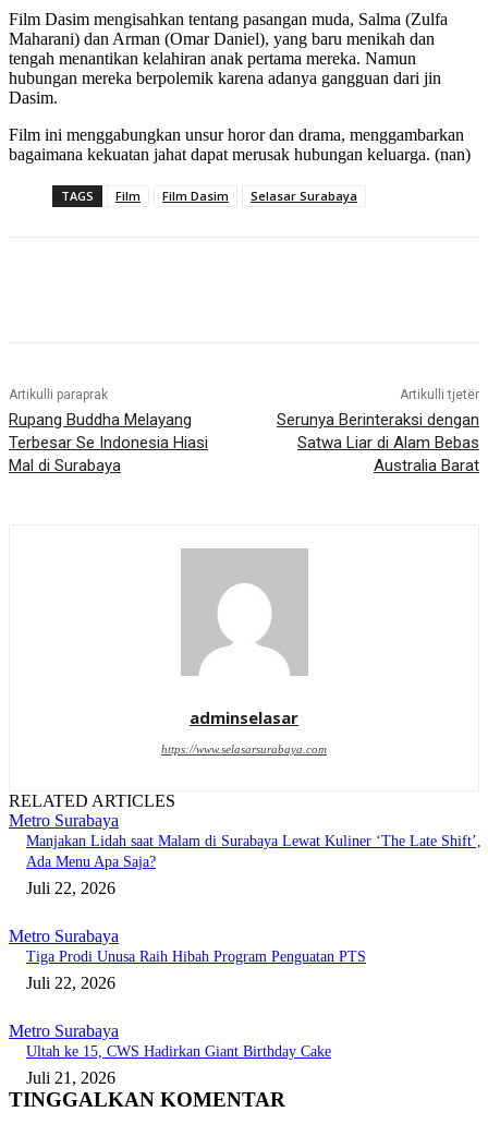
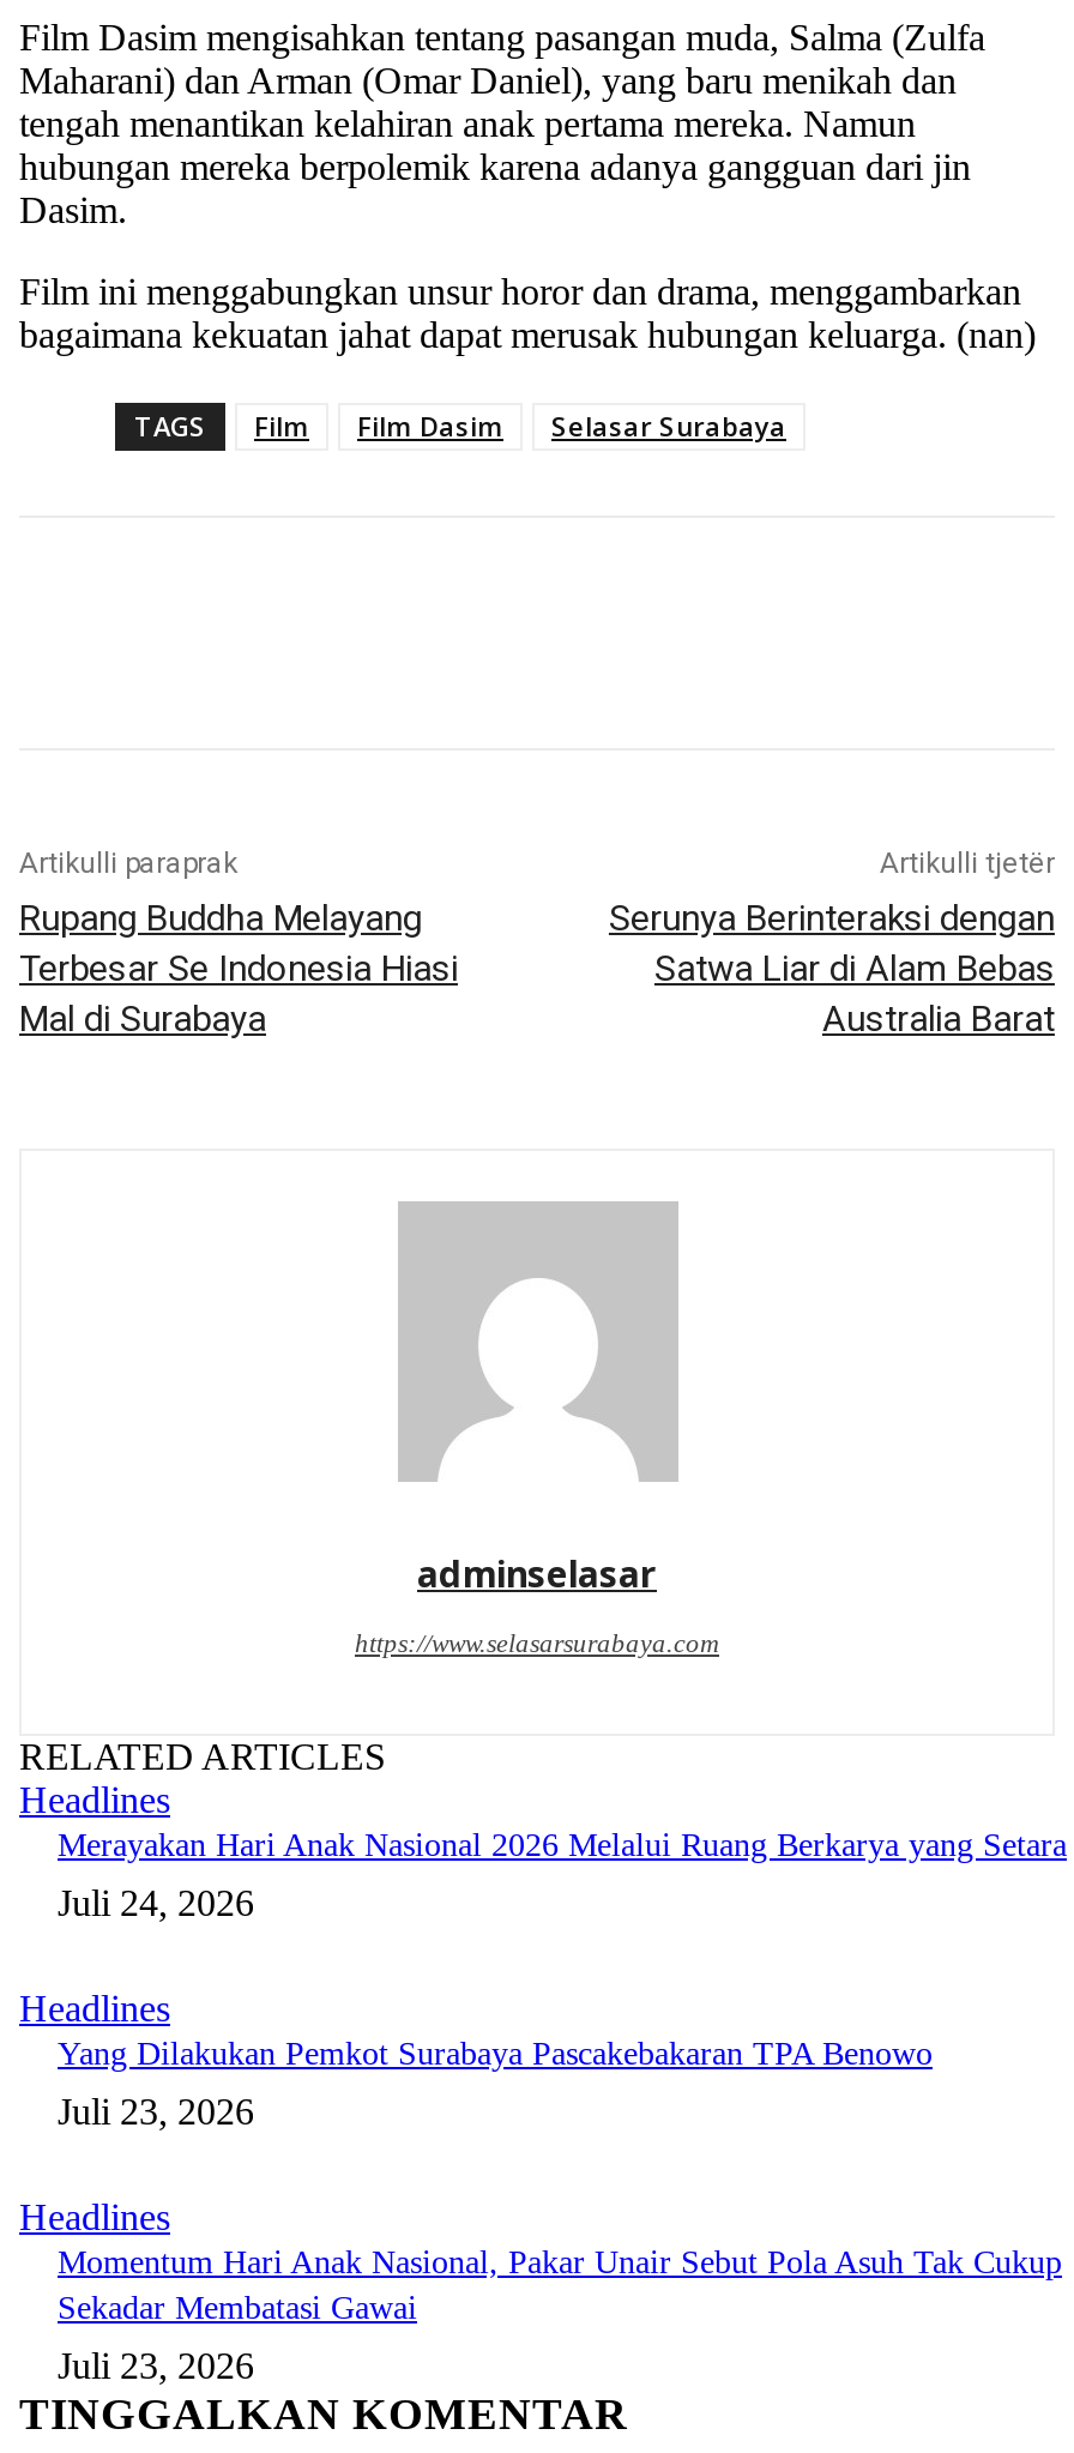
[9,811,481,870] Metro Surabaya | Manjakan Lidah saat Malam di Surabaya Lewat Kuliner ‘The Late Shift’, | Ada Menu Apa Saja? -> [19,1779,1067,1863] Headlines | Merayakan Hari Anak Nasional 2026 Melalui Ruang Berkarya yang Setara
[26,879,115,897] Juli 22, 2026 -> [58,1883,254,1923] Juli 24, 2026
[9,927,366,965] Metro Surabaya | Tiga Prodi Unusa Raih Hibah Program Penguatan PTS -> [19,1988,933,2072] Headlines | Yang Dilakukan Pemkot Surabaya Pascakebakaran TPA Benowo
[26,974,115,992] Juli 22, 2026 -> [58,2091,254,2132] Juli 23, 2026
[9,1022,331,1060] Metro Surabaya | Ultah ke 15, CWS Hadirkan Giant Birthday Cake -> [19,2197,1062,2326] Headlines | Momentum Hari Anak Nasional, Pakar Unair Sebut Pola Asuh Tak Cukup | Sekadar Membatasi Gawai
[26,1069,115,1087] Juli 21, 2026 -> [58,2345,254,2386] Juli 23, 2026

